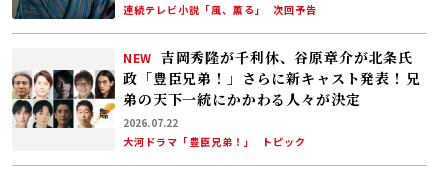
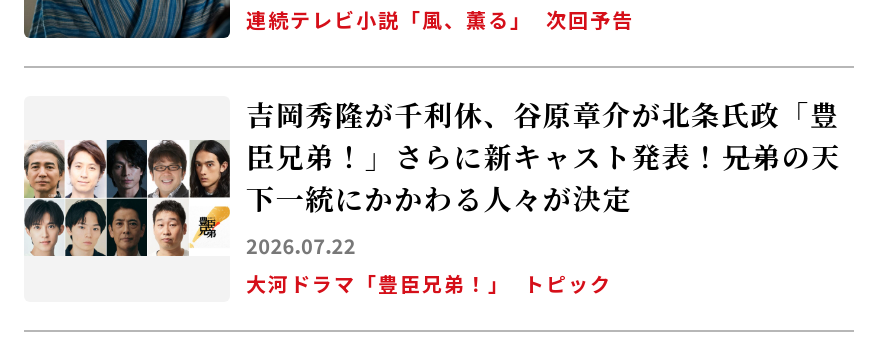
[123,47,421,109] NEW 吉岡秀隆が千利休、谷原章介が北条氏 | 政「豊臣兄弟！」さらに新キャスト発表！――兄 | 弟の天下一統にかかわる人々が決定 -> [246,95,841,219] 吉岡秀隆が千利休、谷原章介が北条氏政「豊 | 臣兄弟！」さらに新キャスト発表！――兄弟の天 | 下一統にかかわる人々が決定

